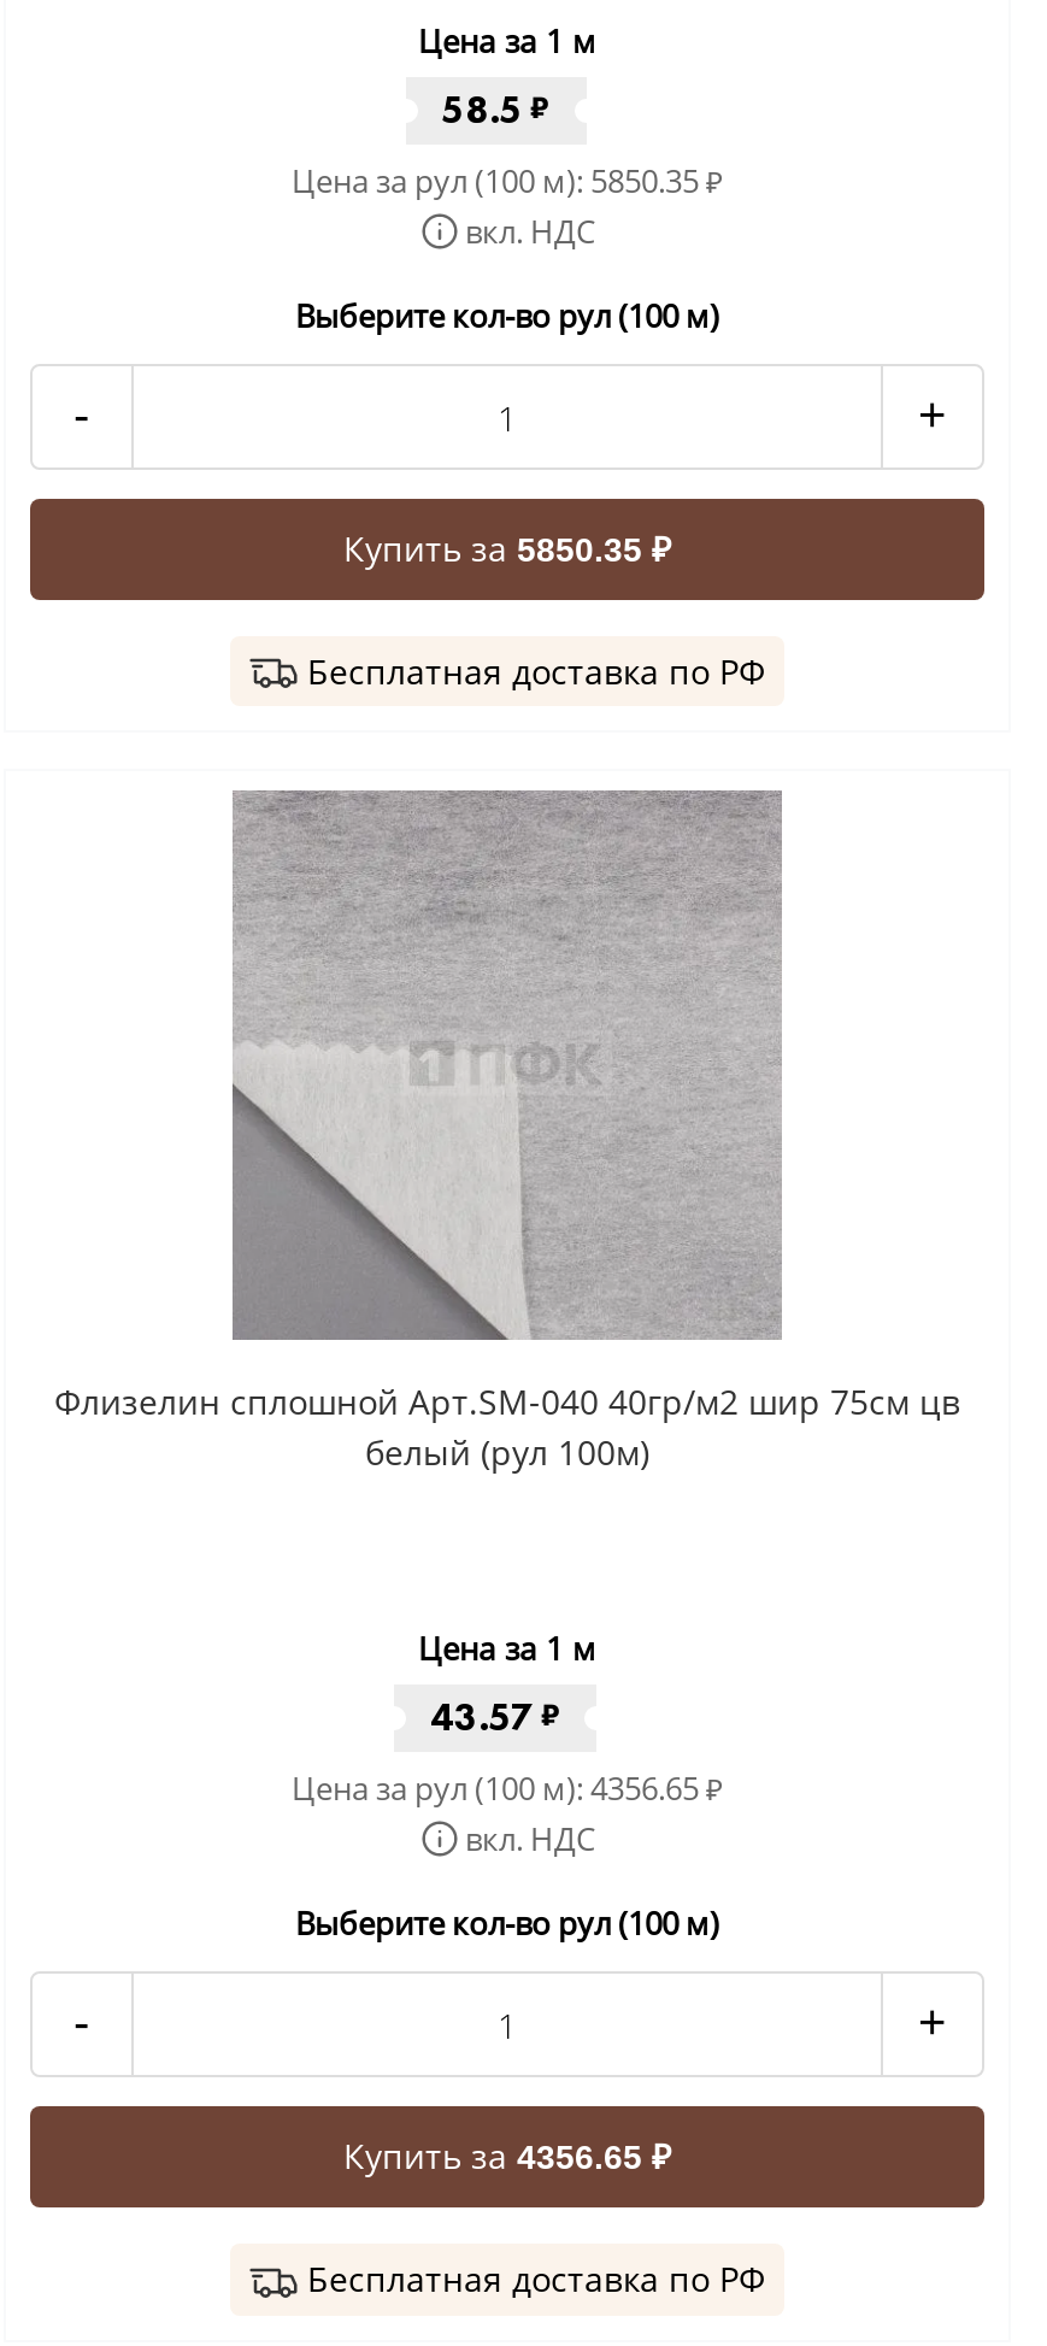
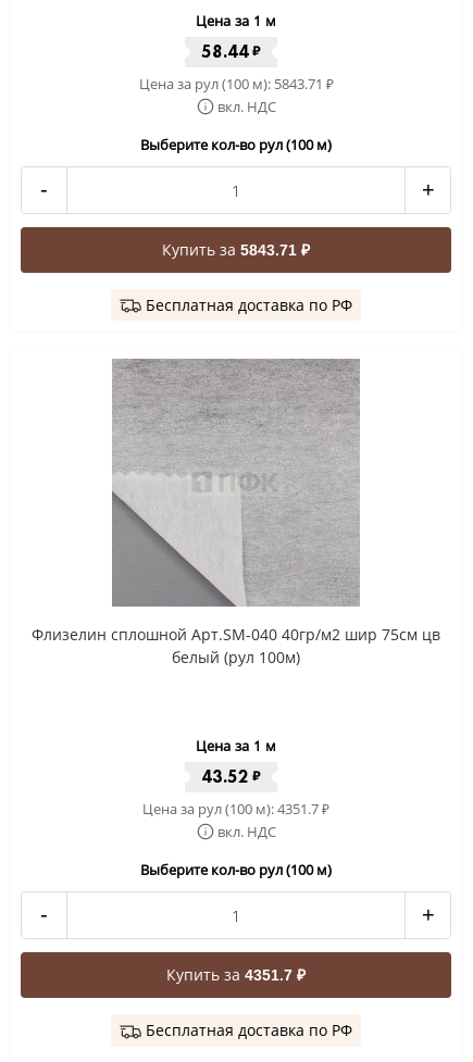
[441,84,549,135] 58.5 ₽ -> [201,40,260,63] 58.44 ₽
[292,159,723,202] Цена за рул (100 м): 5850.35₽ -> [139,74,333,93] Цена за рул (100 м): 5843.71₽
[343,525,671,571] Купить за 5850.35 ₽ -> [162,239,310,260] Купить за 5843.71 ₽
[430,1692,560,1743] 43.57 ₽ -> [201,765,260,788] 43.52 ₽
[292,1767,723,1810] Цена за рул (100 м): 4356.65₽ -> [142,799,329,819] Цена за рул (100 м): 4351.7₽
[343,2133,671,2179] Купить за 4356.65 ₽ -> [166,964,306,985] Купить за 4351.7 ₽

